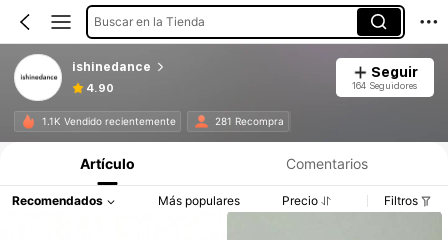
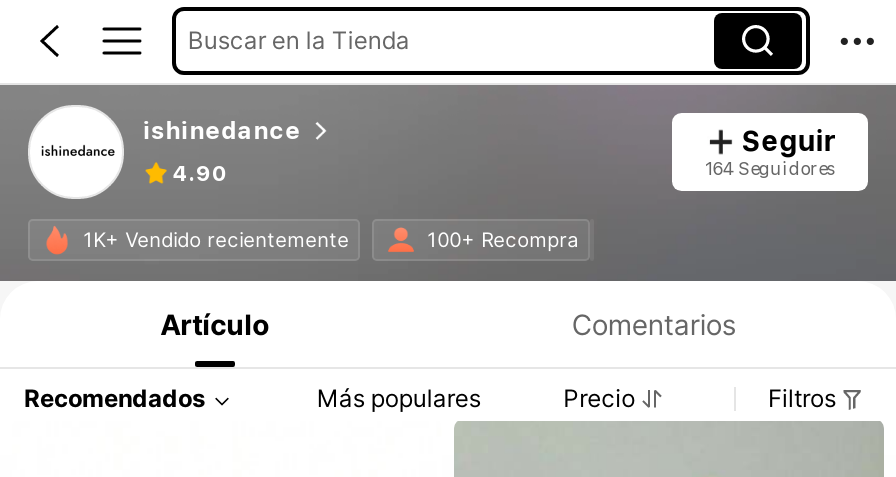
[42,115,176,127] 1.1K Vendido recientemente -> [83,227,349,251] 1K+ Vendido recientemente
[215,115,284,127] 281 Recompra -> [427,227,579,251] 100+ Recompra

